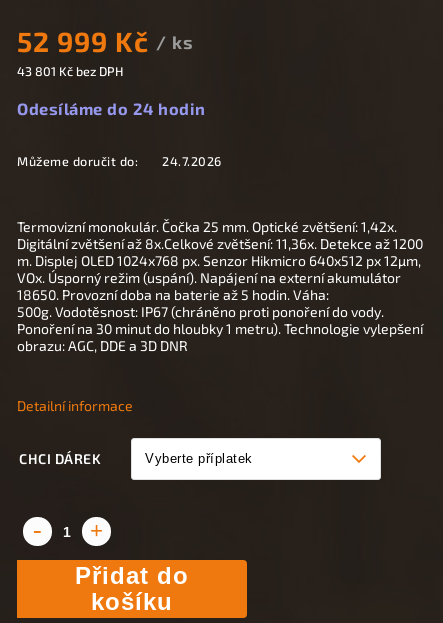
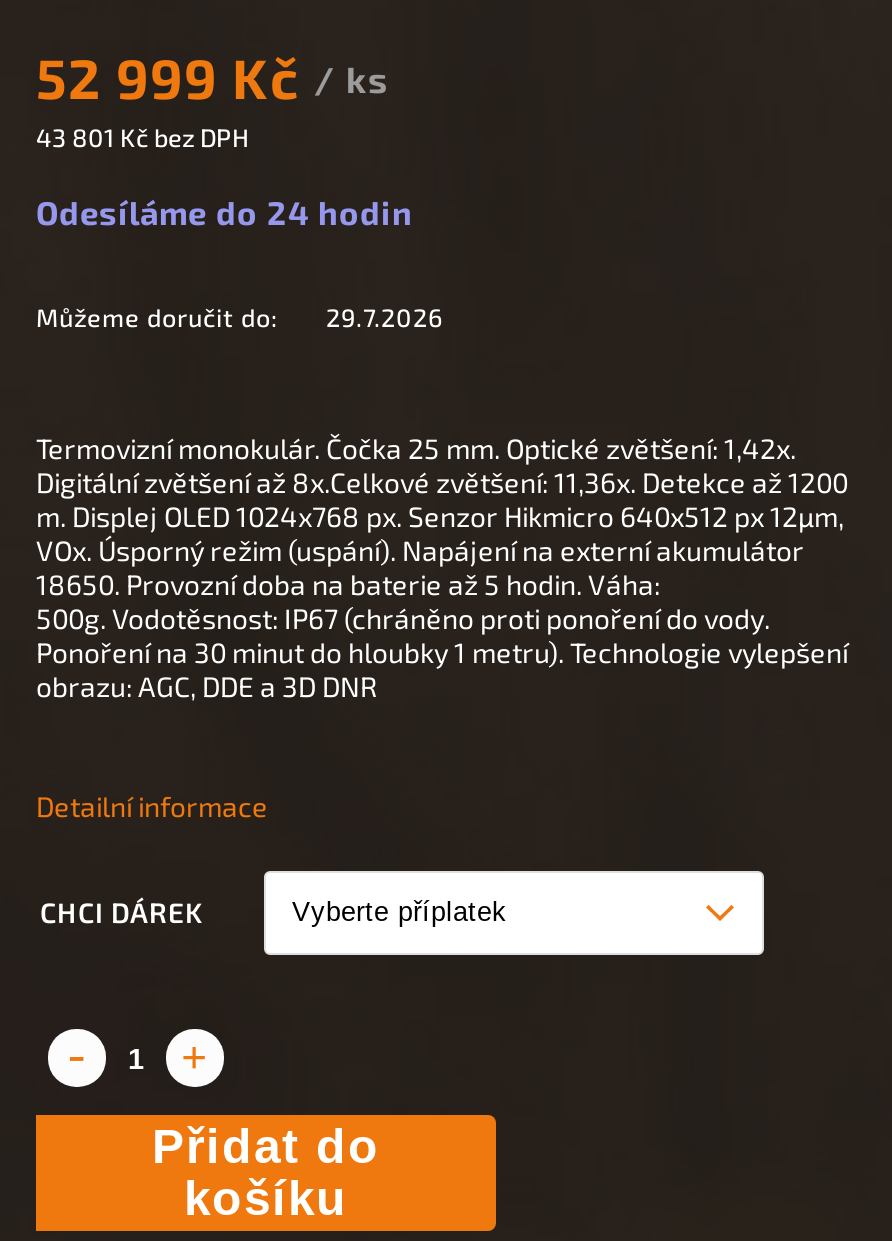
[17,153,221,169] Můžeme doručit do: 24.7.2026 -> [36,301,443,333] Můžeme doručit do: 29.7.2026

